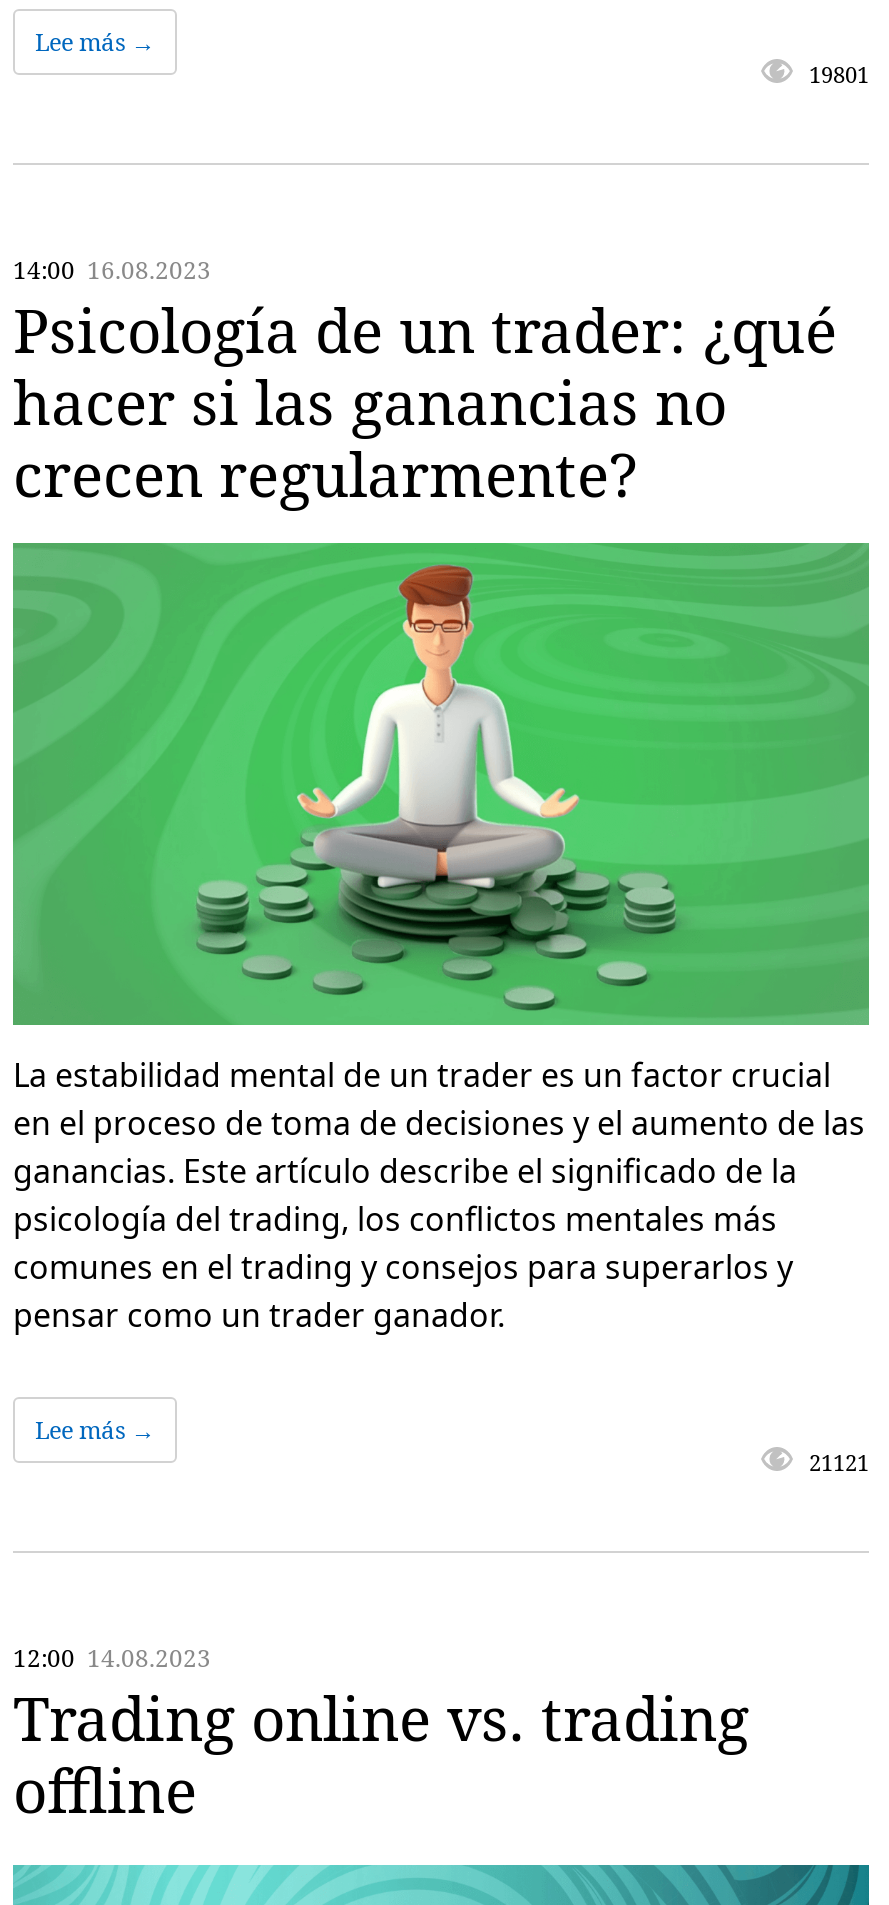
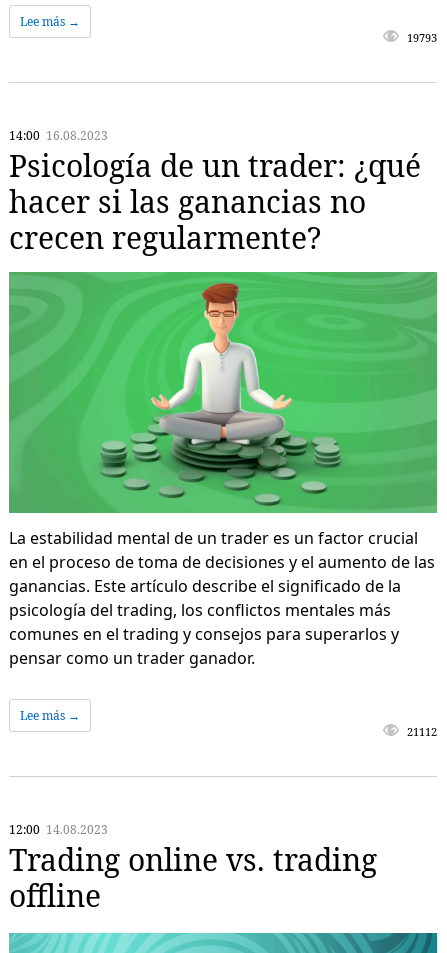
[803,59,869,89] 19801 -> [404,30,437,45] 19793
[803,1447,869,1477] 21121 -> [404,724,437,739] 21112

